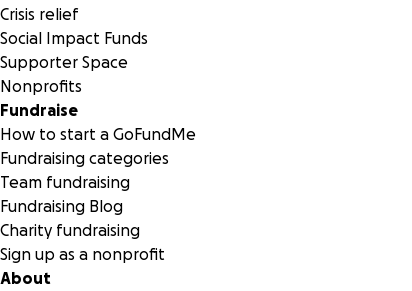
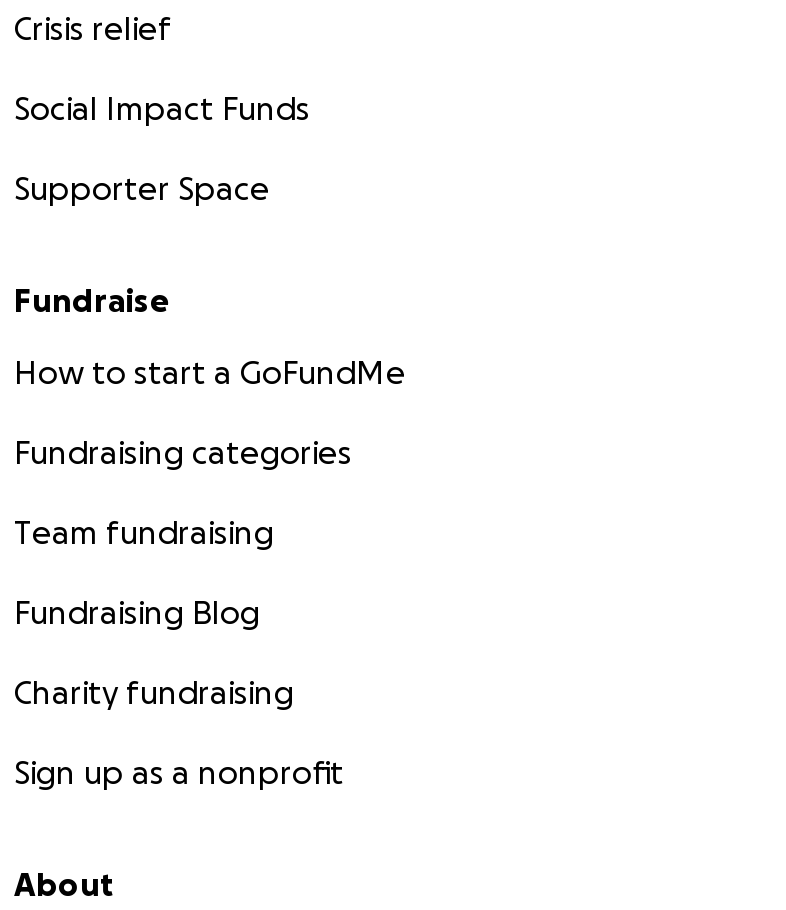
[0,77,82,95] Nonprofits -> none

